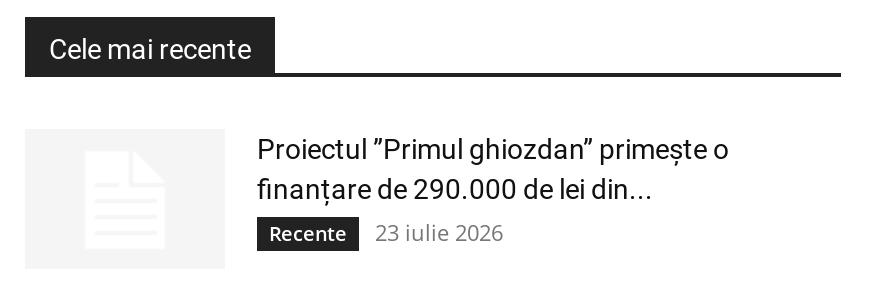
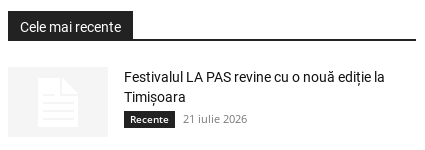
[257,133,729,205] Proiectul ”Primul ghiozdan” primește o | finanțare de 290.000 de lei din... -> [124,69,385,105] Festivalul LA PAS revine cu o nouă ediție la | Timișoara
[269,217,503,247] Recente 23 iulie 2026 -> [130,111,247,126] Recente 21 iulie 2026

